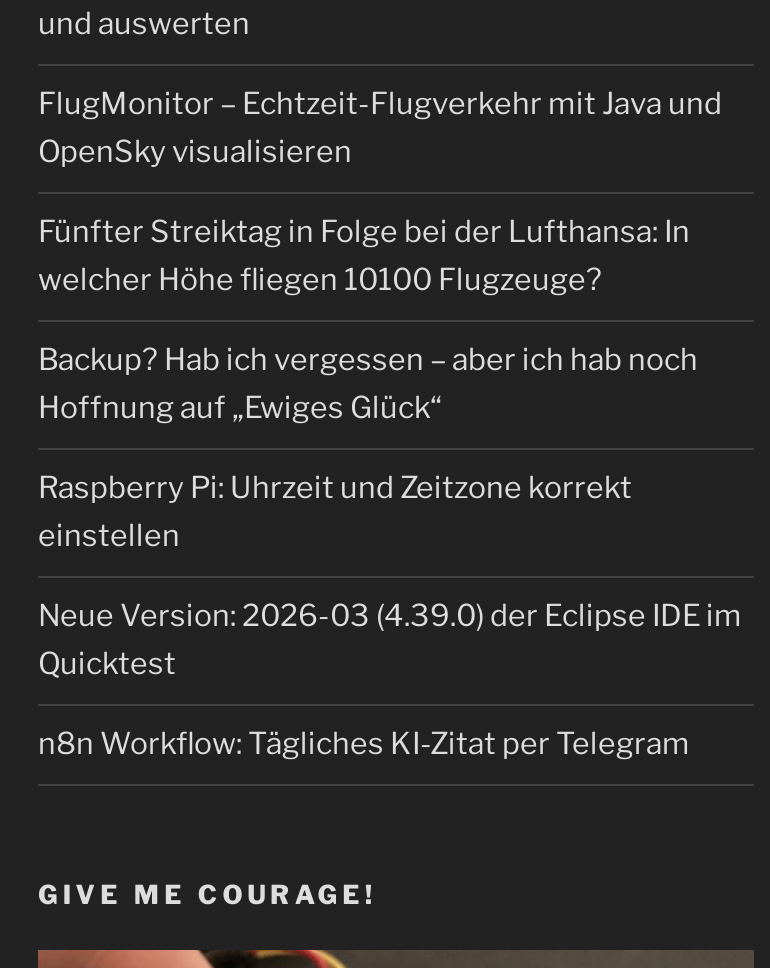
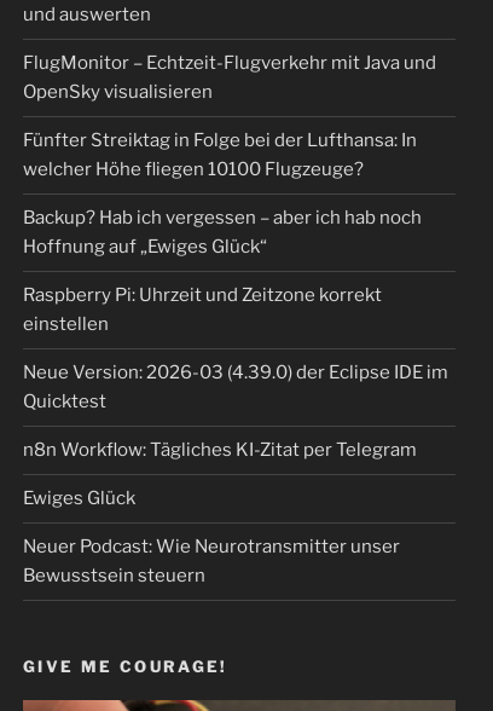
none -> [23,488,400,587] Ewiges Glück | Neuer Podcast: Wie Neurotransmitter unser | Bewusstsein steuern

